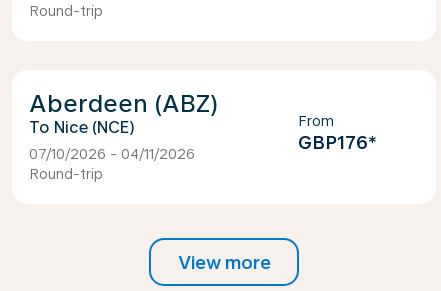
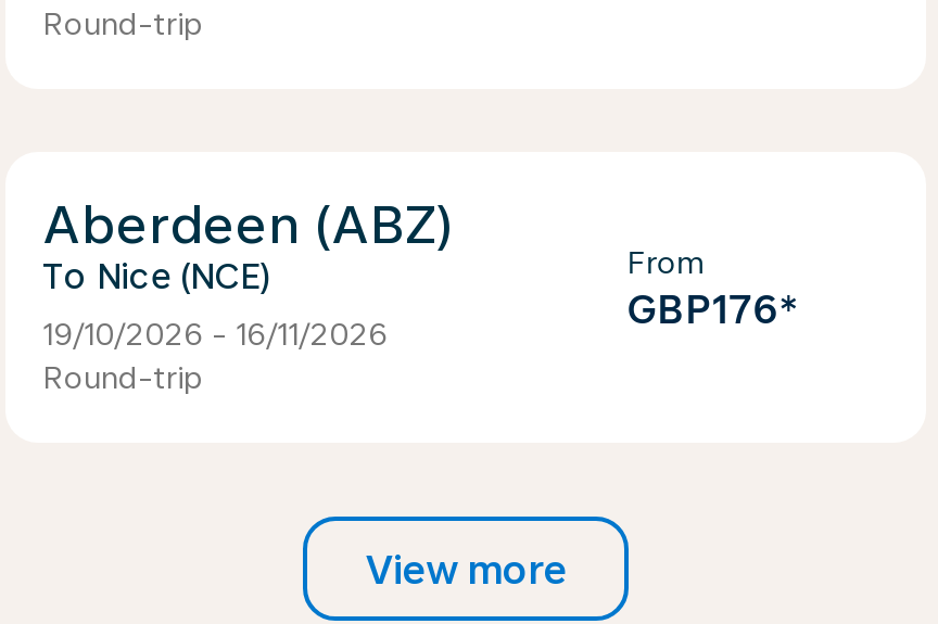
[29,146,195,162] 07/10/2026 - 04/11/2026 -> [42,317,388,352] 19/10/2026 - 16/11/2026

